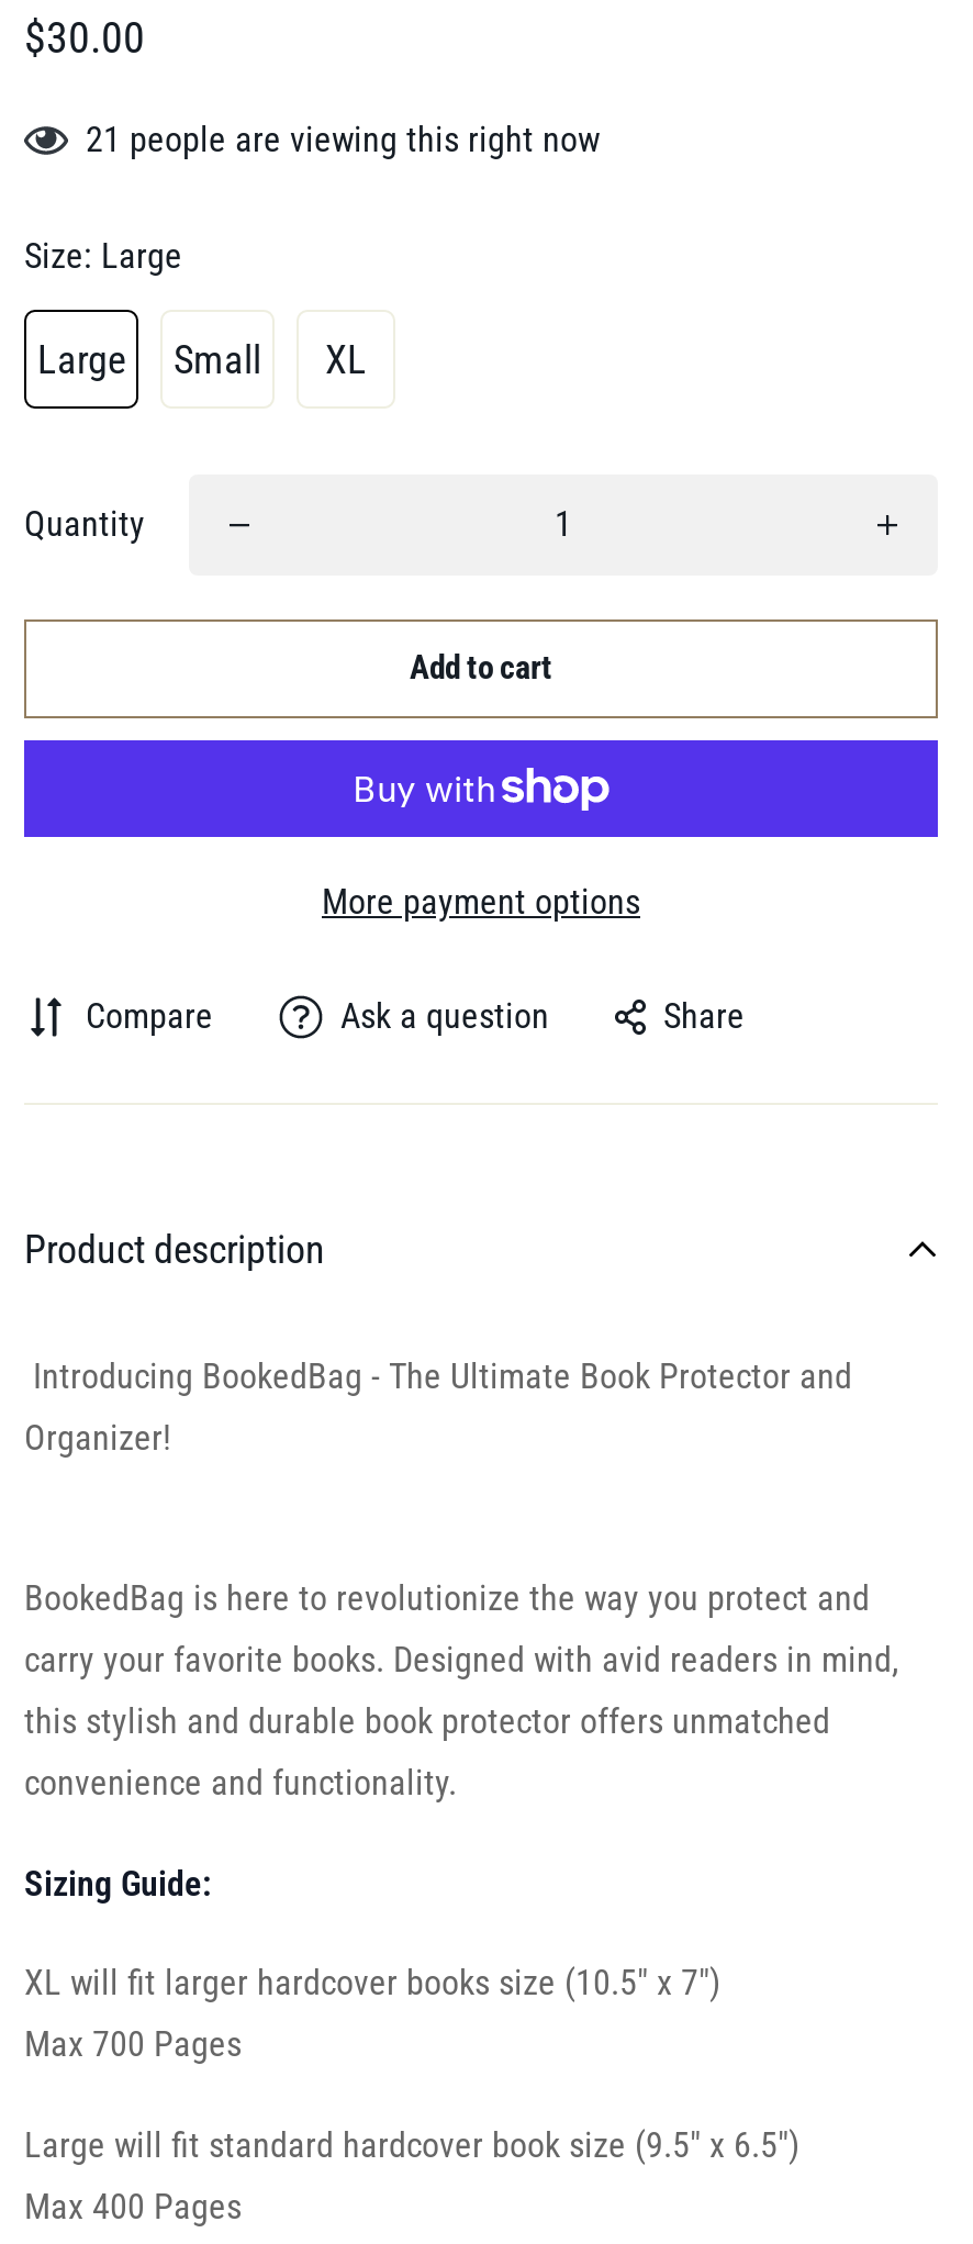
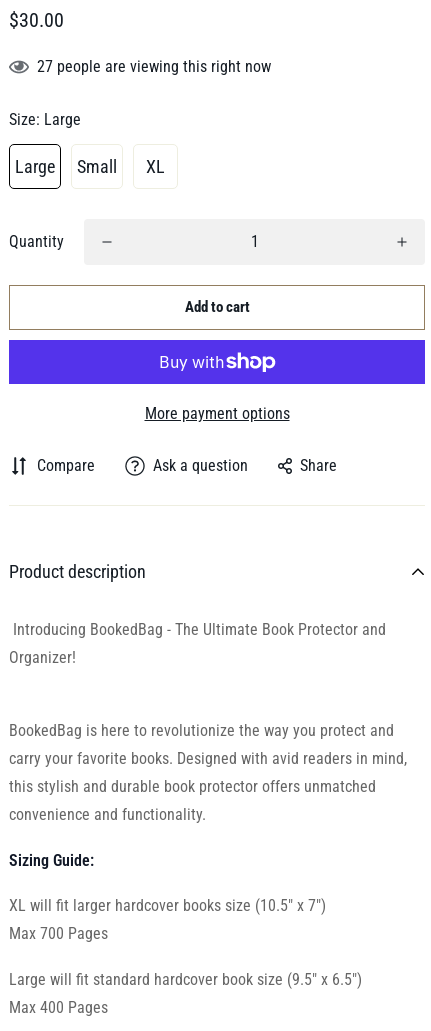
[86,119,600,160] 21 people are viewing this right now -> [37,57,271,76] 27 people are viewing this right now

